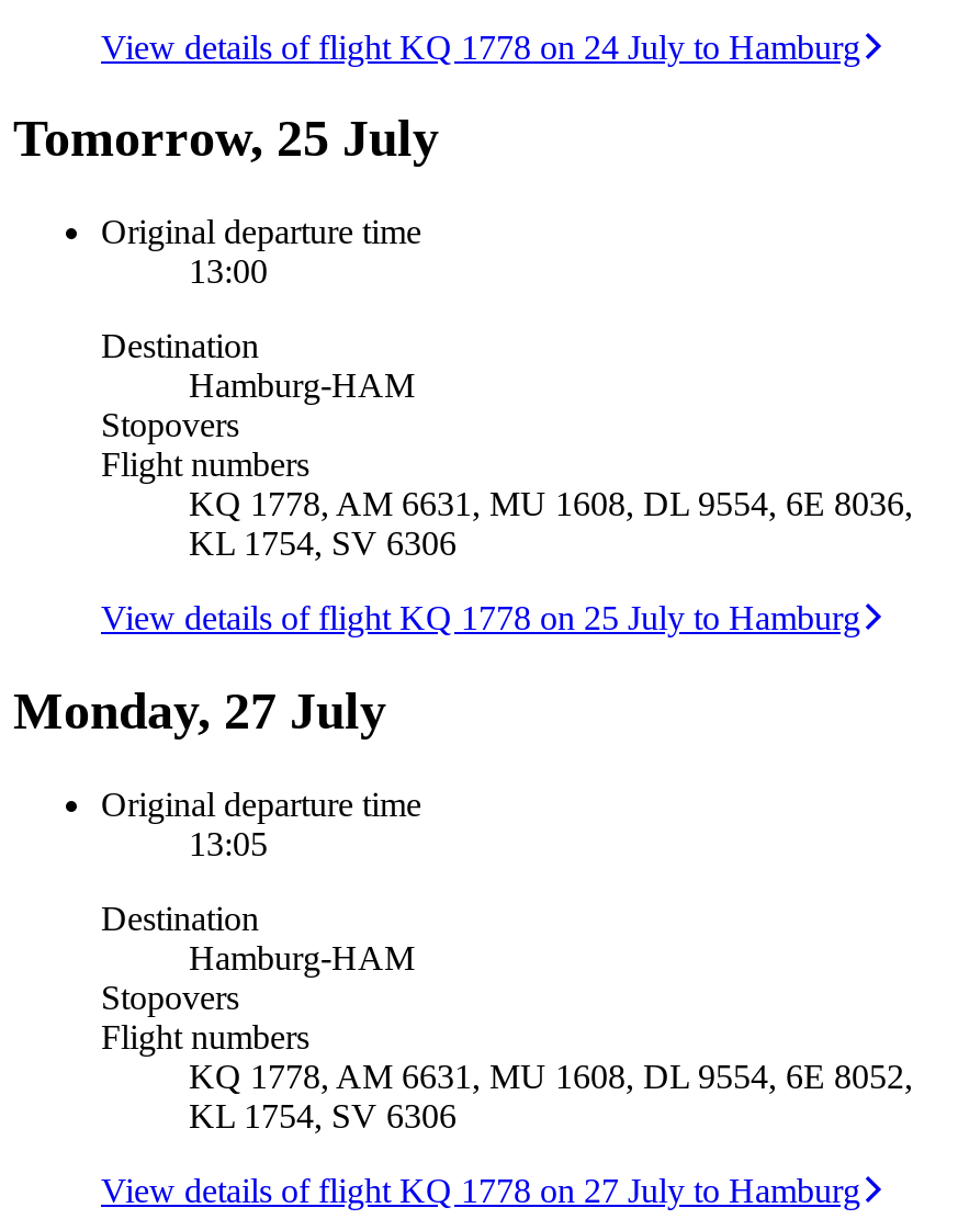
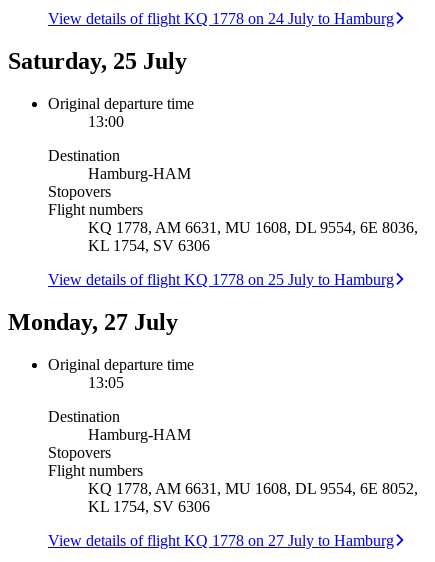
[13,110,439,167] Tomorrow, 25 July -> [8,48,187,74] Saturday, 25 July

